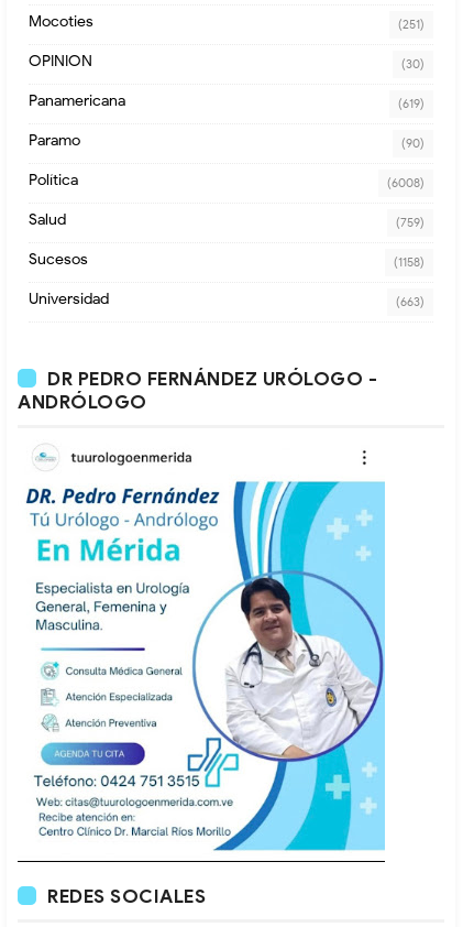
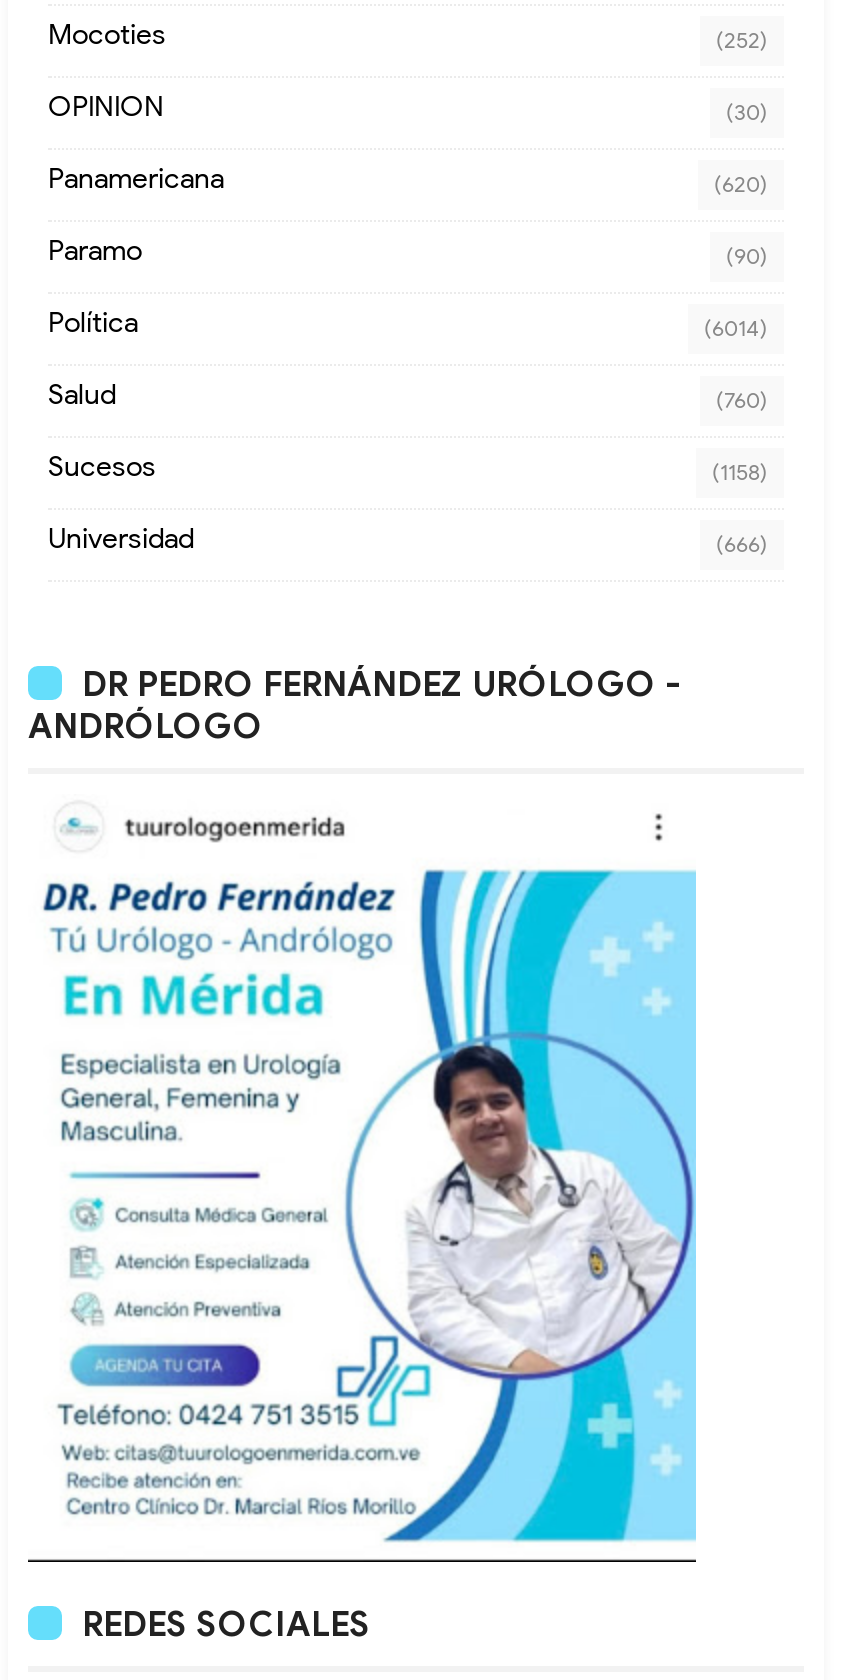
[398,17,425,32] (251) -> [716,27,768,55] (252)
[398,96,425,112] (619) -> [714,171,768,199] (620)
[387,176,425,191] (6008) -> [704,315,768,343] (6014)
[396,215,425,231] (759) -> [716,387,768,415] (760)
[396,295,425,310] (663) -> [716,531,768,559] (666)

